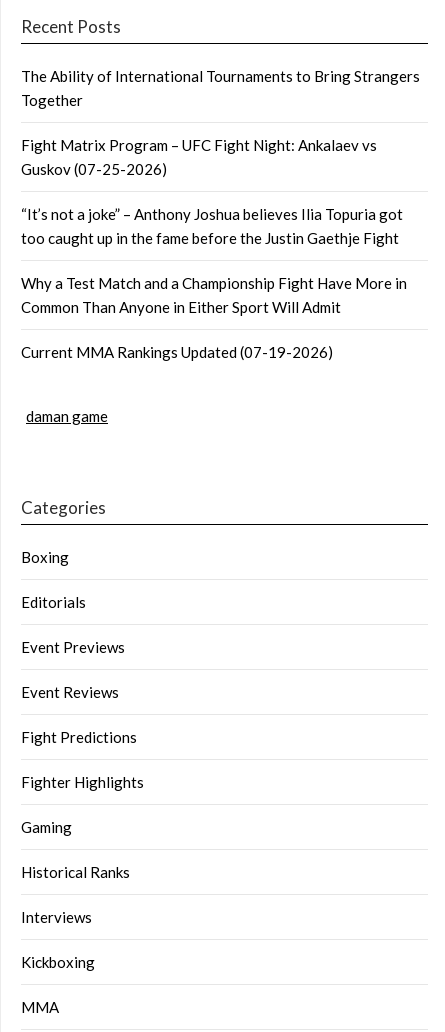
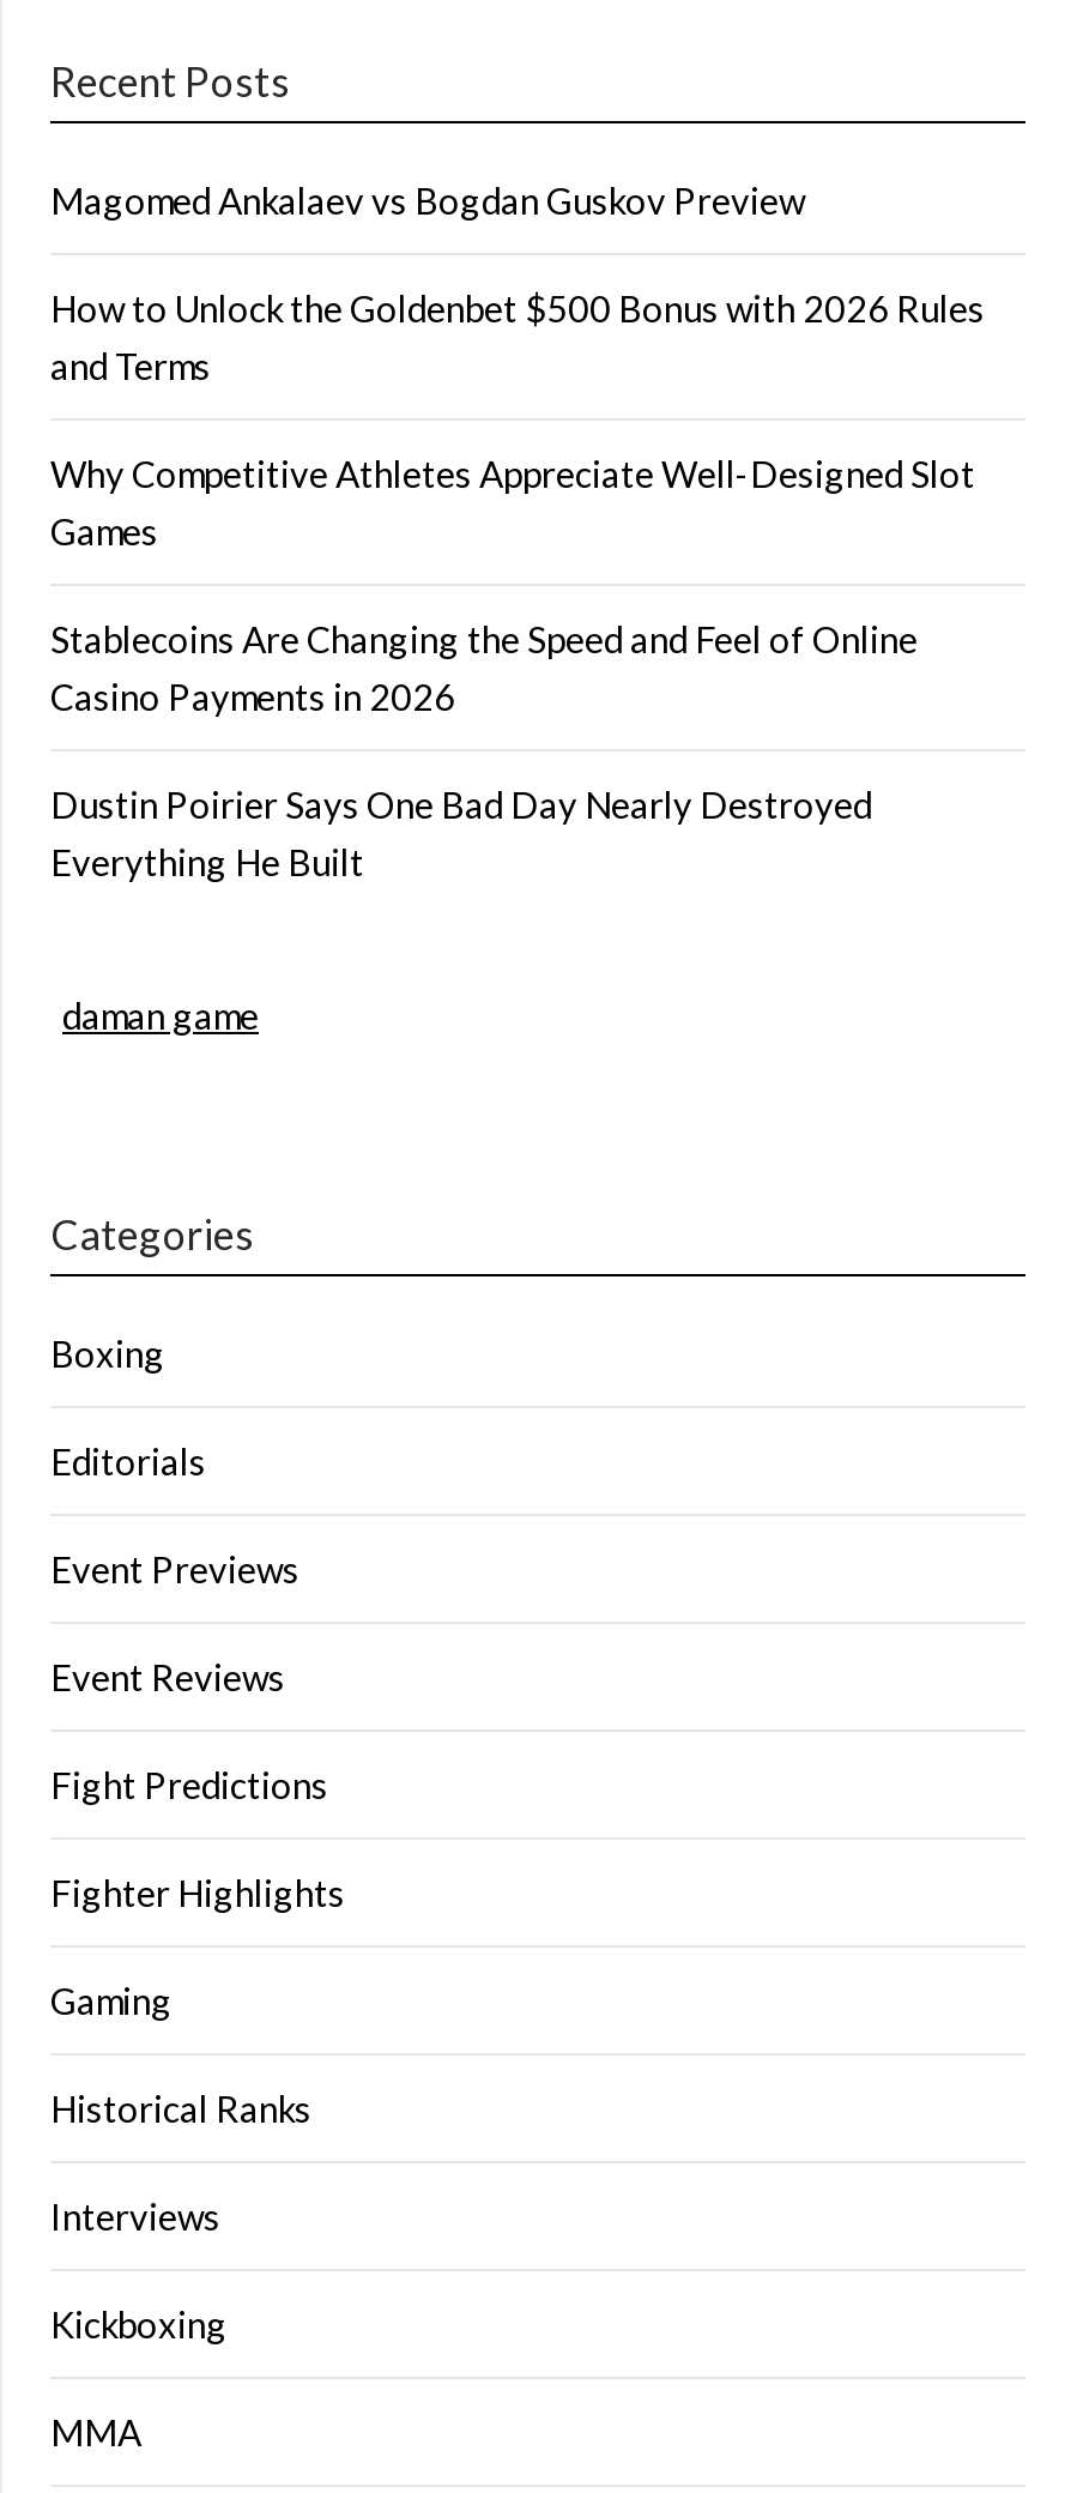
[21,67,420,109] The Ability of International Tournaments to Bring Strangers | Together -> [50,179,805,222] Magomed Ankalaev vs Bogdan Guskov Preview
[21,136,377,178] Fight Matrix Program – UFC Fight Night: Ankalaev vs | Guskov (07-25-2026) -> [50,287,985,388] How to Unlock the Goldenbet $500 Bonus with 2026 Rules | and Terms
[21,205,403,247] “It’s not a joke” – Anthony Joshua believes Ilia Topuria got | too caught up in the fame before the Justin Gaethje Fight -> [50,453,975,553] Why Competitive Athletes Appreciate Well-Designed Slot | Games
[21,274,407,316] Why a Test Match and a Championship Fight Have More in | Common Than Anyone in Either Sport Will Admit -> [50,618,918,719] Stablecoins Are Changing the Speed and Feel of Online | Casino Payments in 2026
[21,343,333,361] Current MMA Rankings Updated (07-19-2026) -> [50,783,872,884] Dustin Poirier Says One Bad Day Nearly Destroyed | Everything He Built

